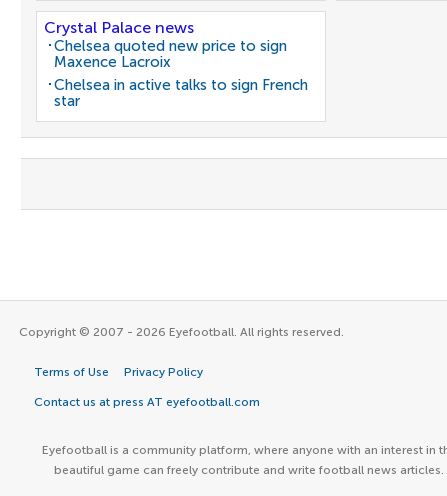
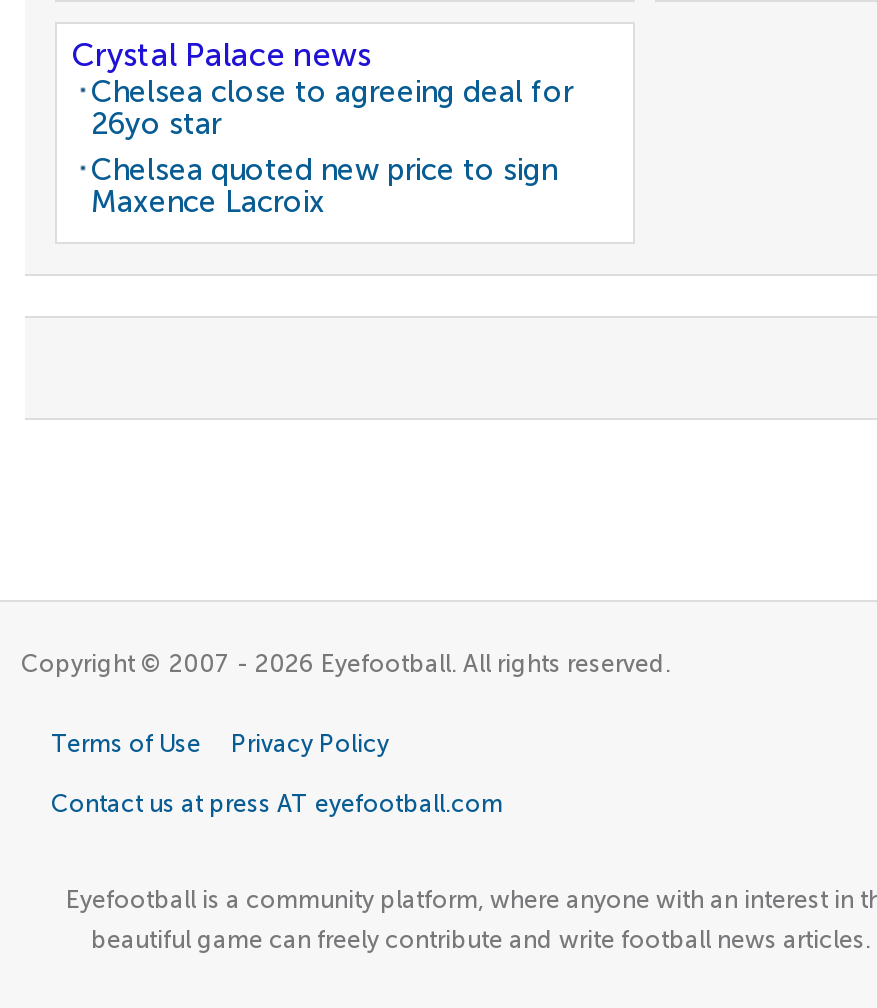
none -> [91,74,573,142] Chelsea close to agreeing deal for | 26yo star
moved [54,37,287,71] -> [91,152,557,220]: Chelsea quoted new price to sign | Maxence Lacroix
[54,76,308,110] Chelsea in active talks to sign French | star -> none

